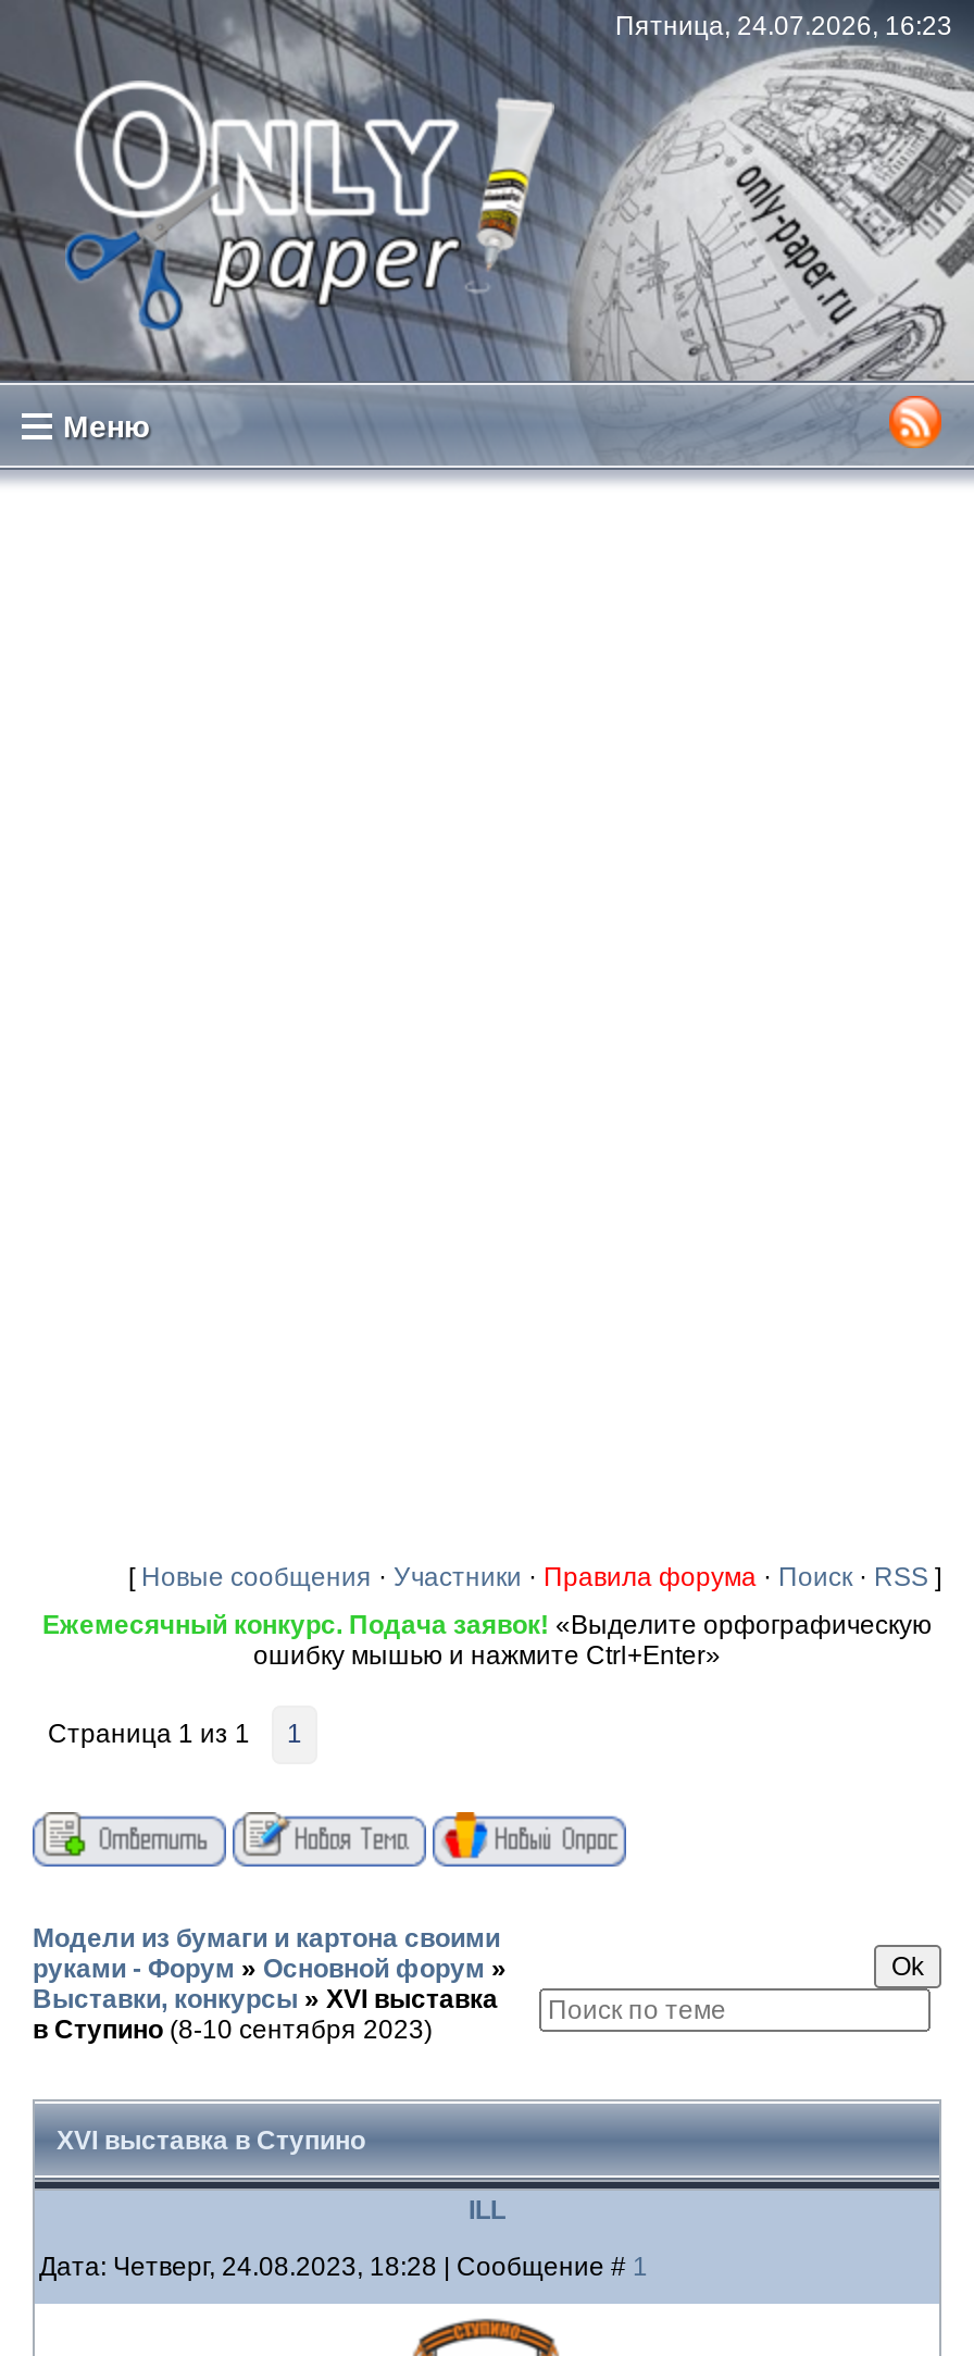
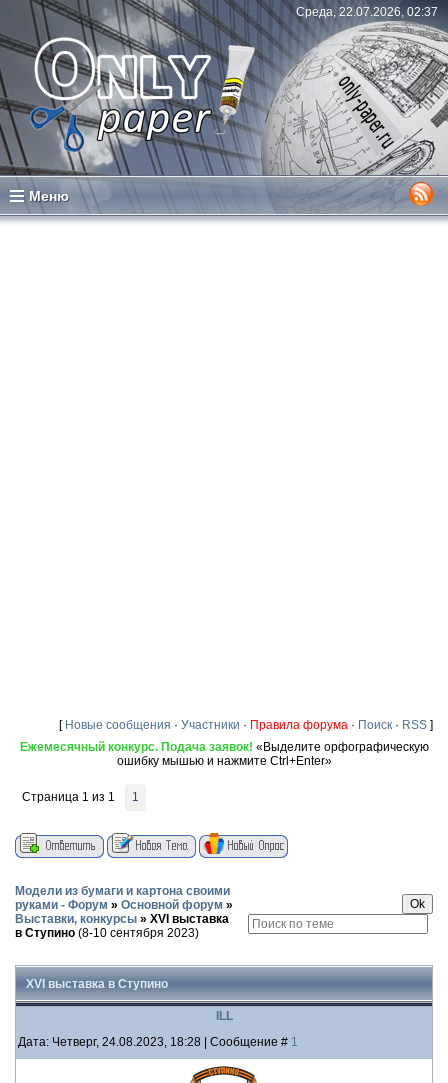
[615,11,952,41] Пятница, 24.07.2026, 16:23 -> [296,5,438,19] Среда, 22.07.2026, 02:37

